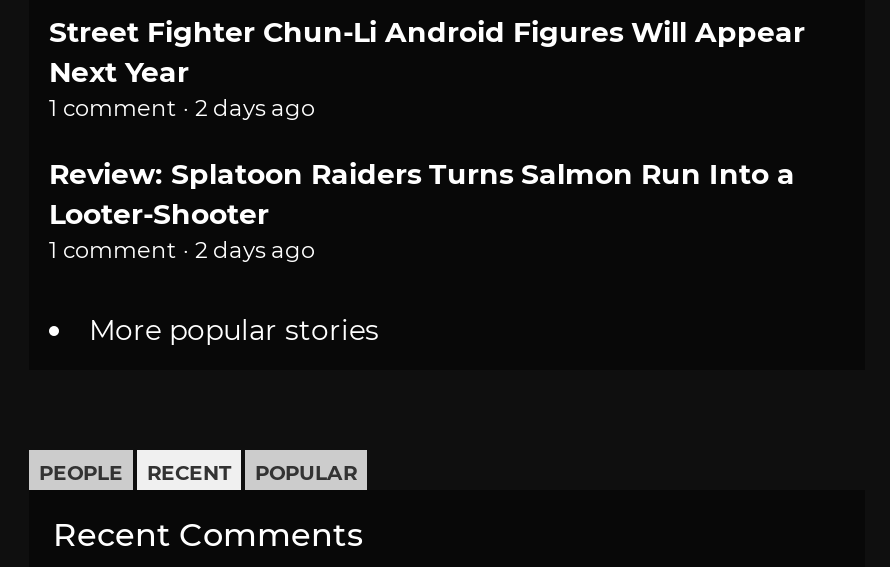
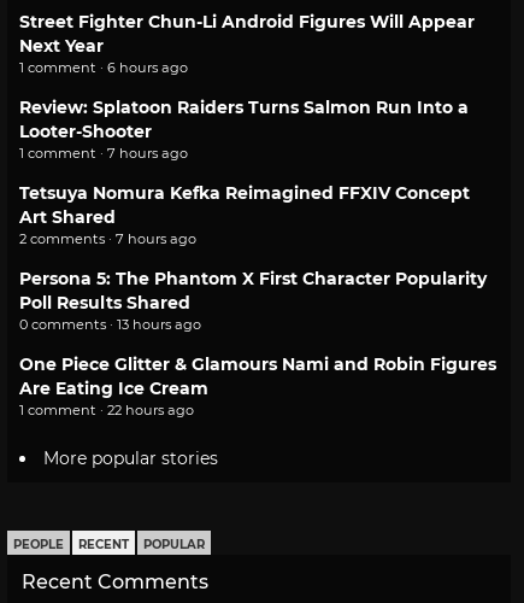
[49,94,315,122] 1 comment · 2 days ago -> [19,59,188,76] 1 comment · 6 hours ago
[49,236,315,264] 1 comment · 2 days ago -> [19,145,496,418] 1 comment · 7 hours ago | Tetsuya Nomura Kefka Reimagined FFXIV Concept | Art Shared | 2 comments · 7 hours ago | Persona 5: The Phantom X First Character Popularity | Poll Results Shared | 0 comments · 13 hours ago | One Piece Glitter & Glamours Nami and Robin Figures | Are Eating Ice Cream | 1 comment · 22 hours ago

